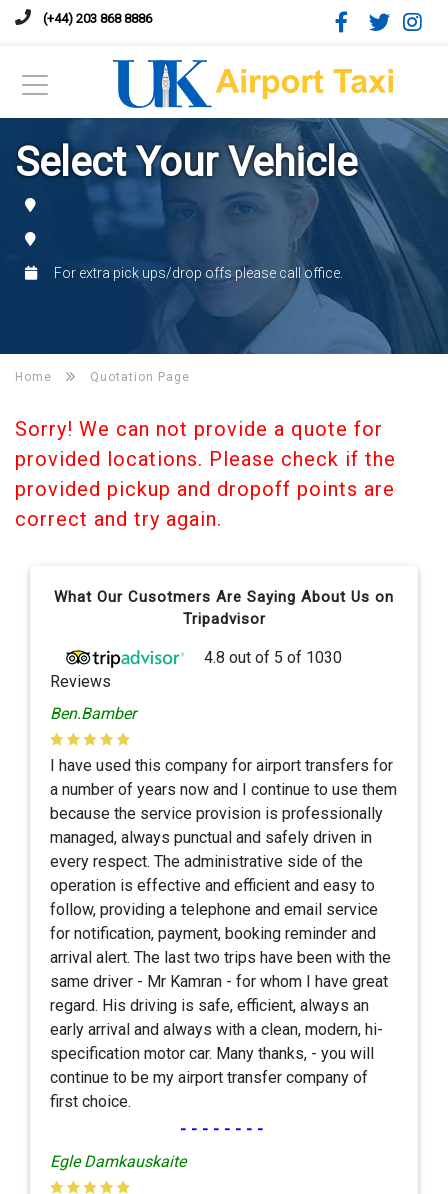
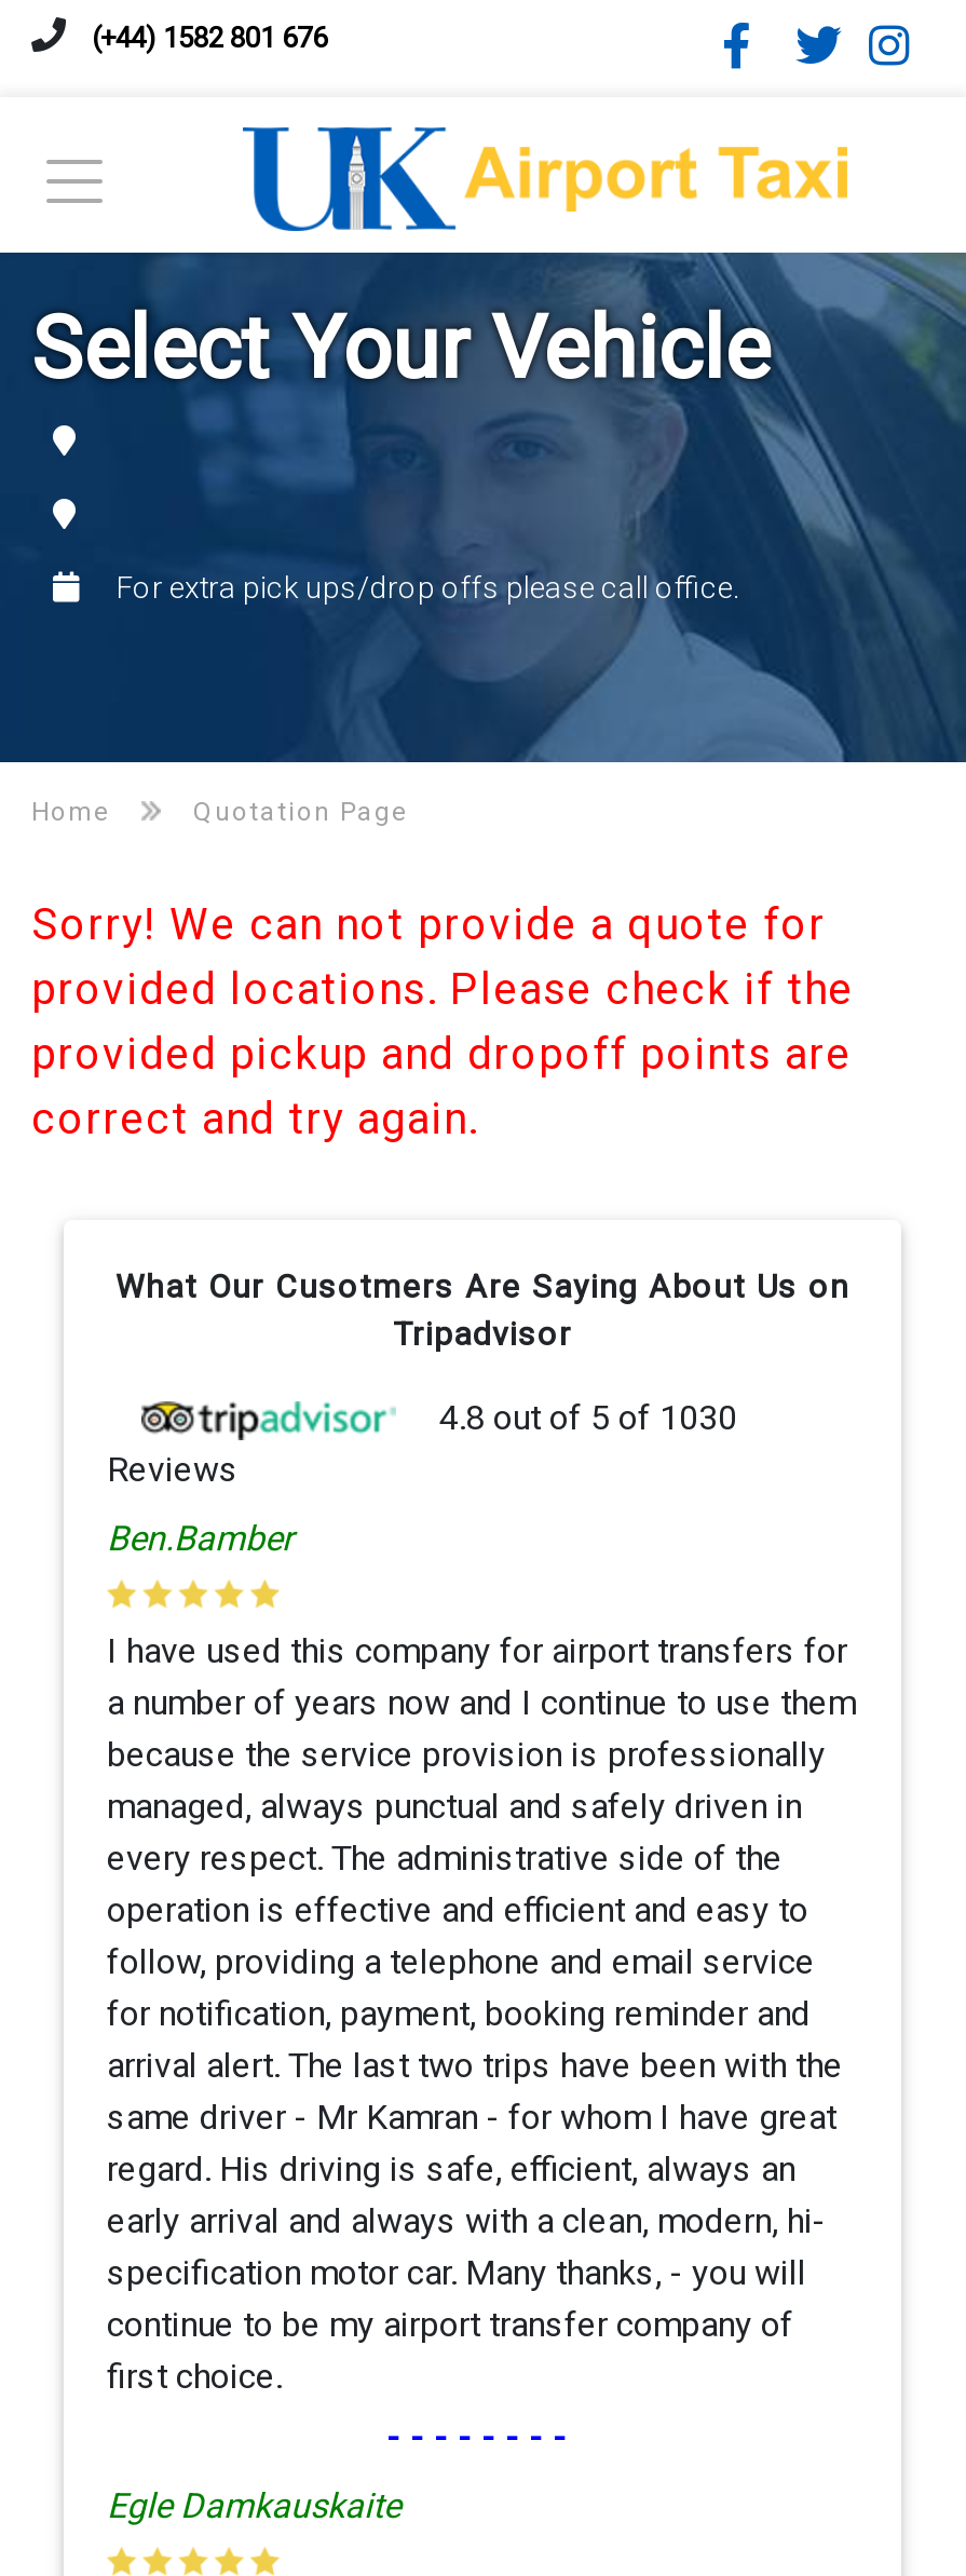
[43,11,152,26] (+44) 203 868 8886 -> [92,22,327,54] (+44) 1582 801 676

